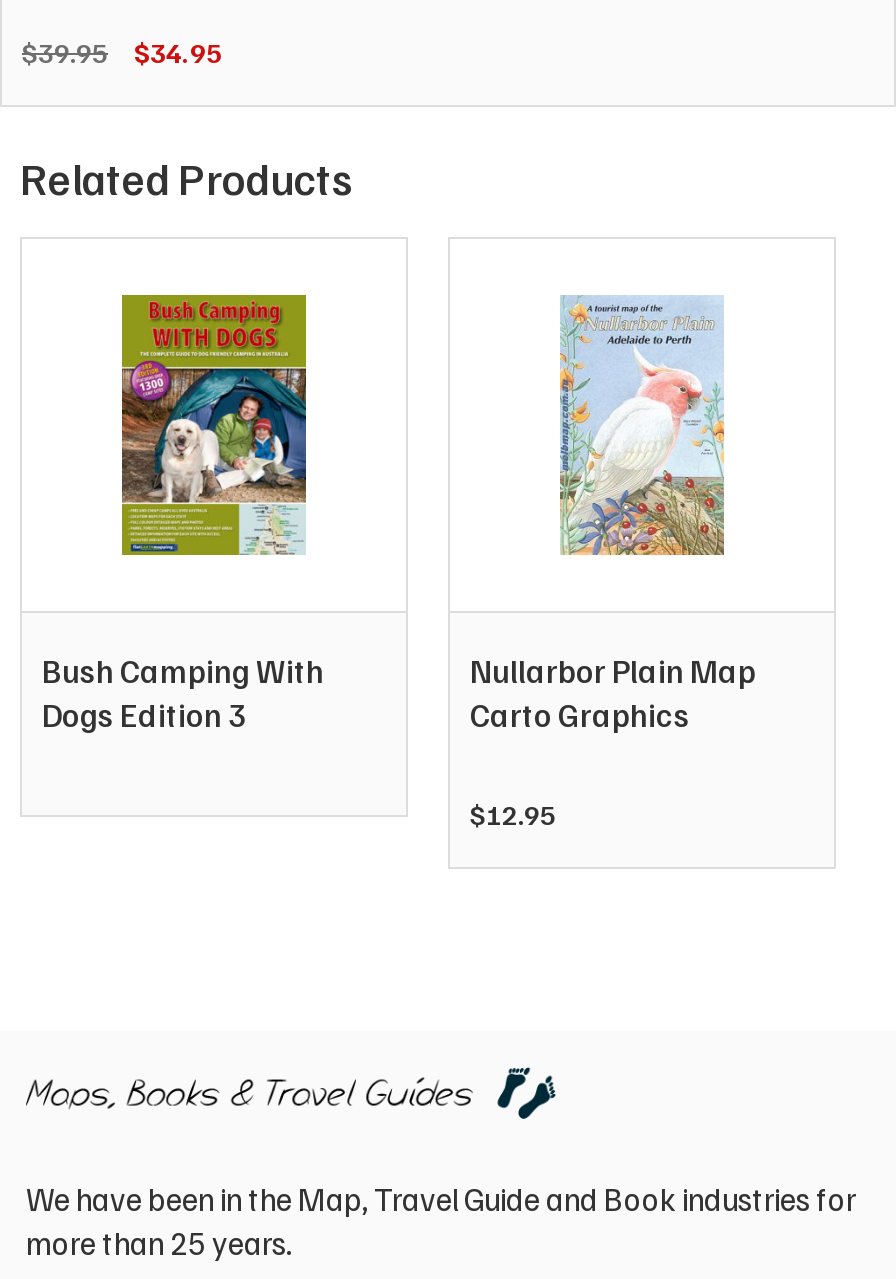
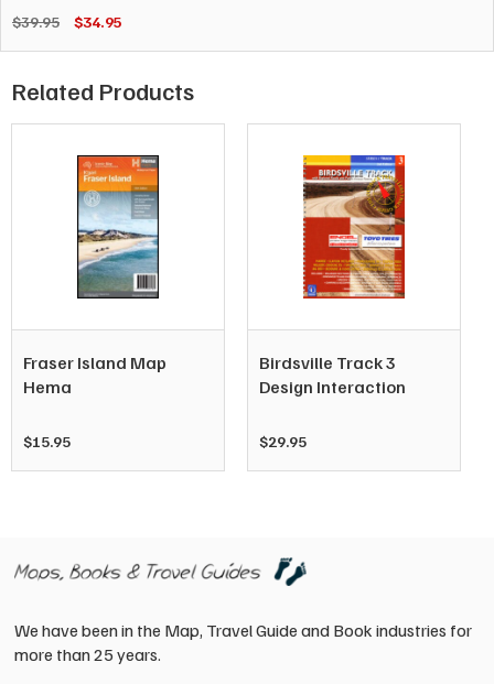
[120,293,308,557] [image] -> [67,154,169,300] [image]
[550,293,734,557] [image] -> [302,154,406,300] [image]
[42,651,324,735] Bush Camping With | Dogs Edition 3 -> [23,351,167,451] Fraser Island Map | Hema | $15.95
[470,651,756,831] Nullarbor Plain Map | Carto Graphics | $12.95 -> [259,351,406,451] Birdsville Track 3 | Design Interaction | $29.95

